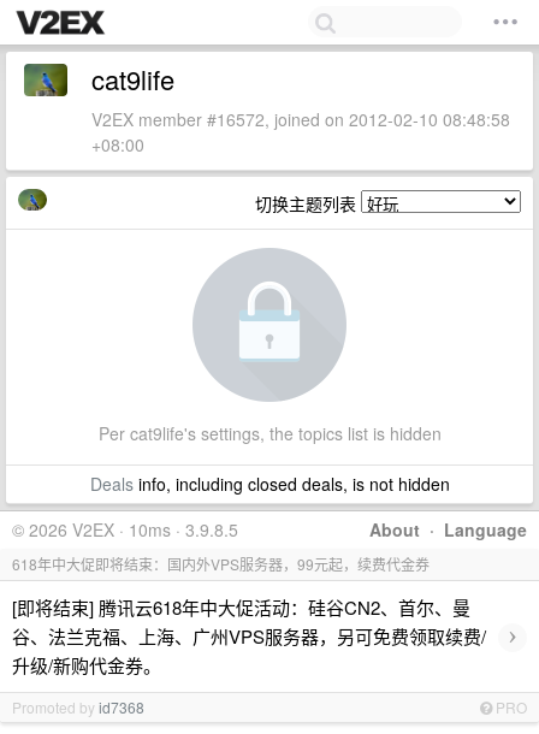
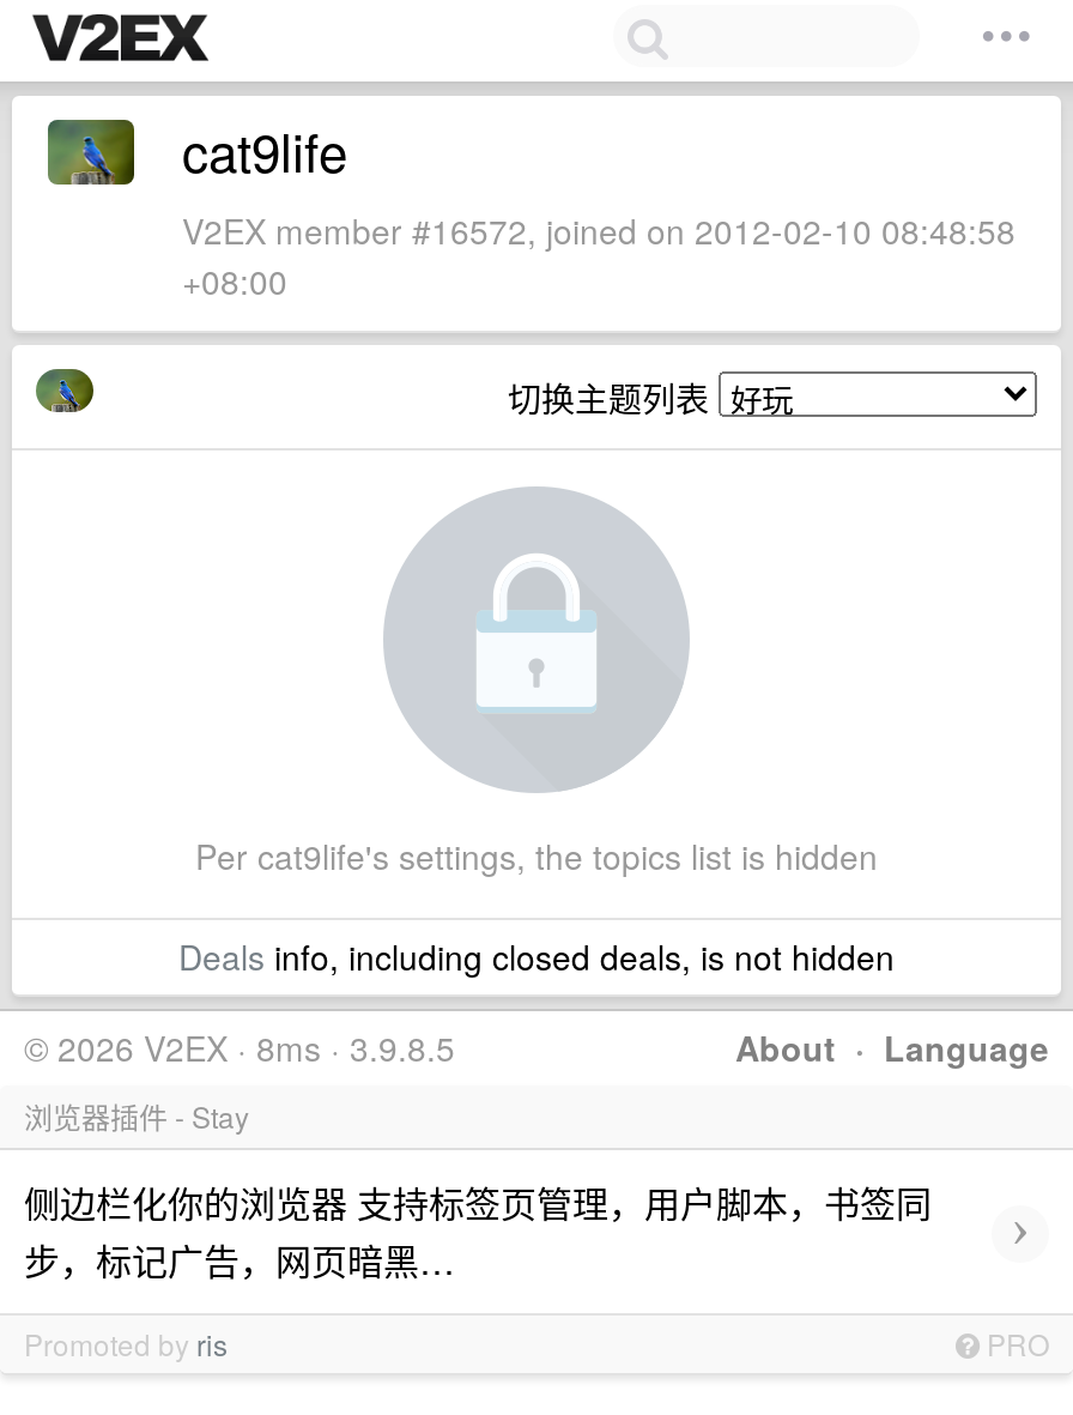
[12,517,238,541] © 2026 V2EX · 10ms · 3.9.8.5 -> [24,1023,455,1071] © 2026 V2EX · 8ms · 3.9.8.5
[12,554,430,574] 618年中大促即将结束：国内外VPS服务器，99元起，续费代金券 -> [24,1095,249,1136] 浏览器插件 - Stay
[12,594,486,677] [即将结束] 腾讯云618年中大促活动：硅谷CN2、首尔、曼 | 谷、法兰克福、上海、广州VPS服务器，另可免费领取续费/ | 升级/新购代金券。 -> [24,1177,932,1284] 侧边栏化你的浏览器 支持标签页管理，用户脚本，书签同 | 步，标记广告，网页暗黑…
[12,697,144,717] Promoted by id7368 -> [24,1323,228,1363] Promoted by ris

